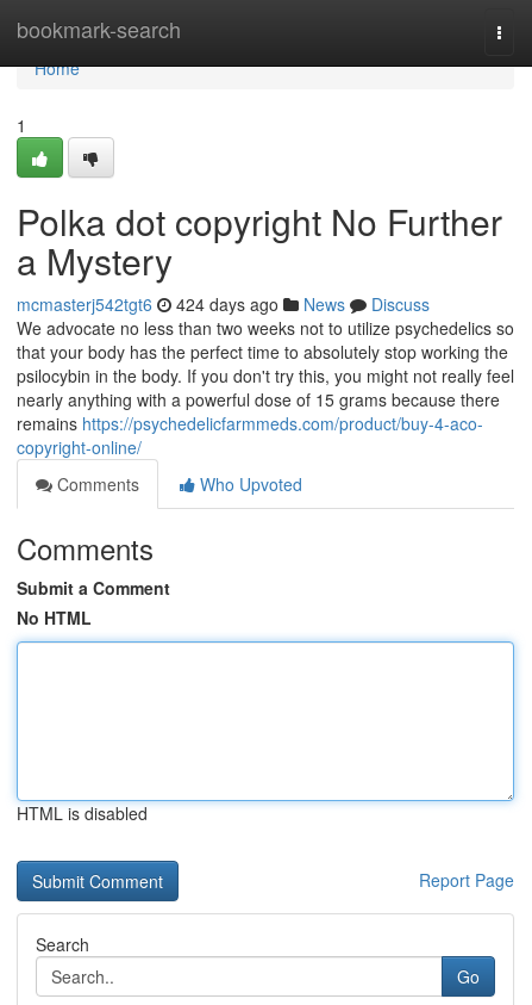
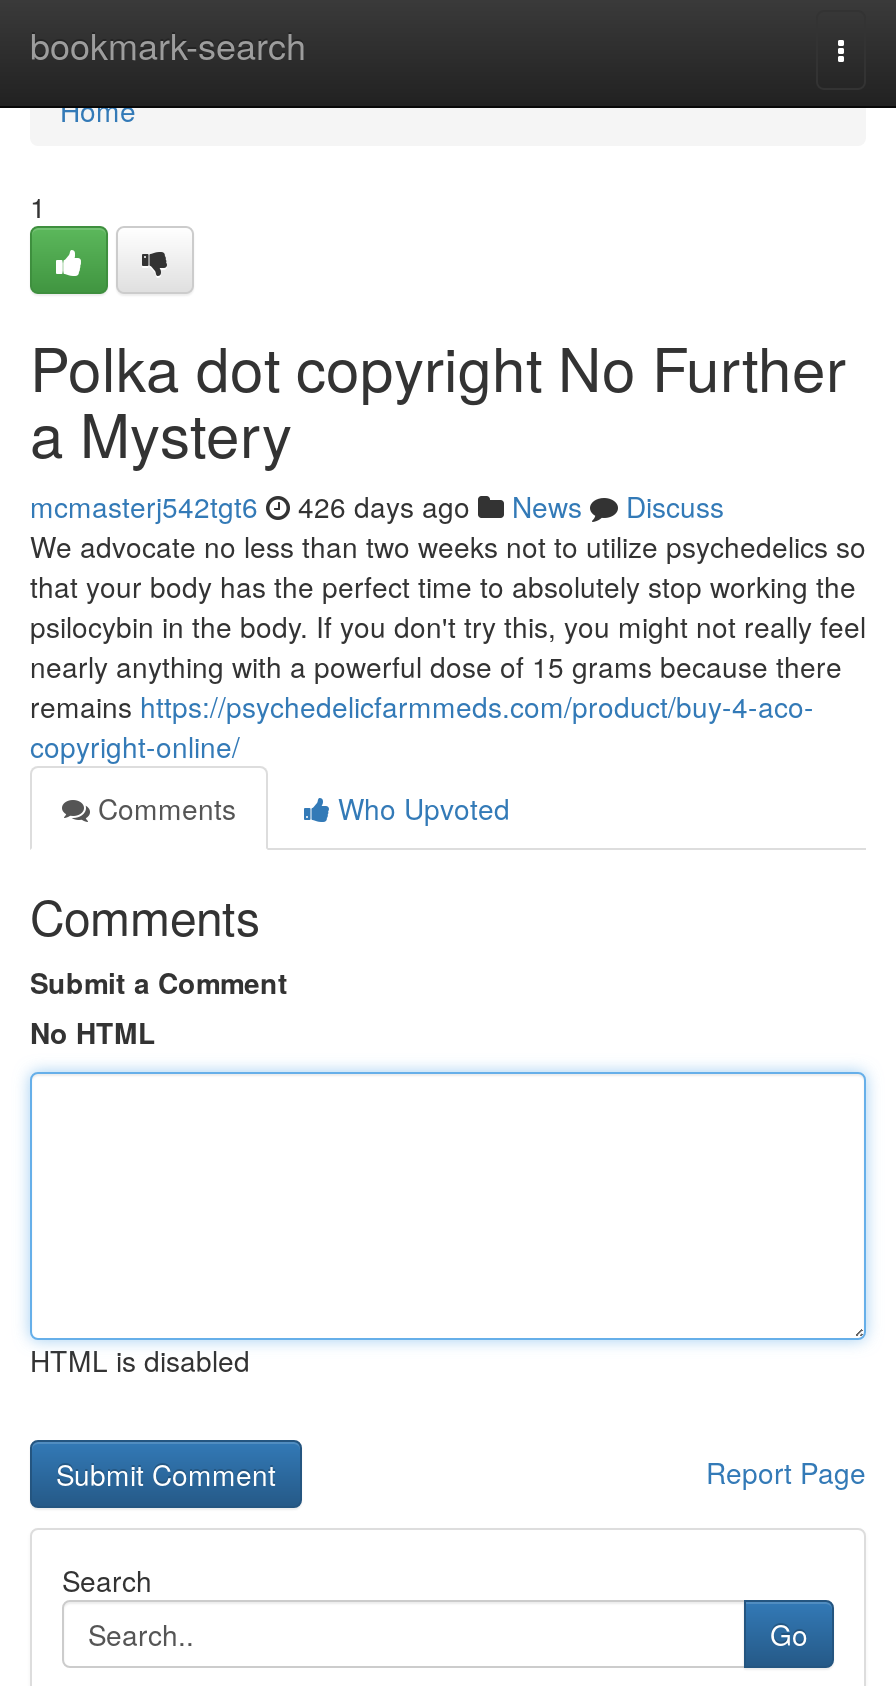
[17,292,430,316] mcmasterj542tgt6 424 days ago News Discuss -> [30,486,724,526] mcmasterj542tgt6 426 days ago News Discuss

